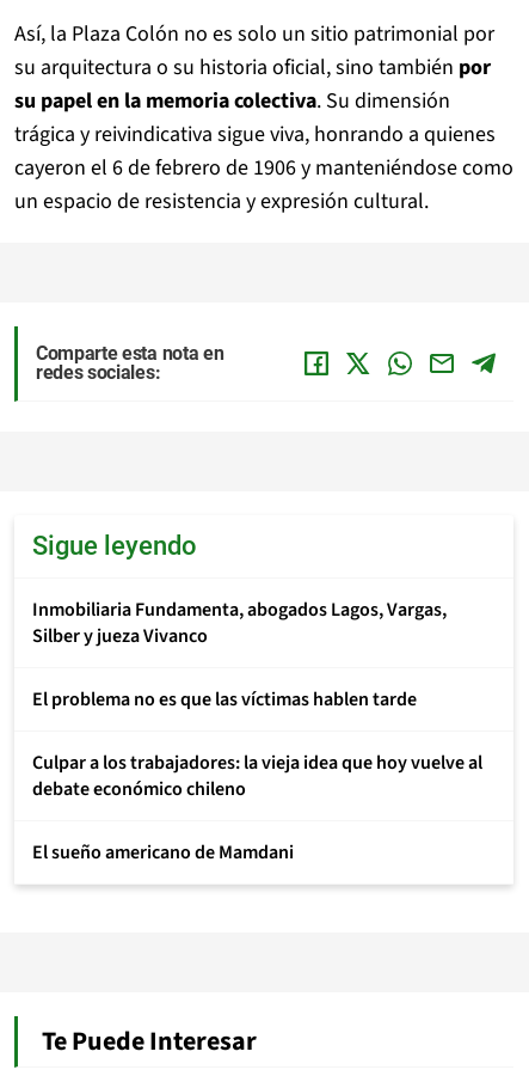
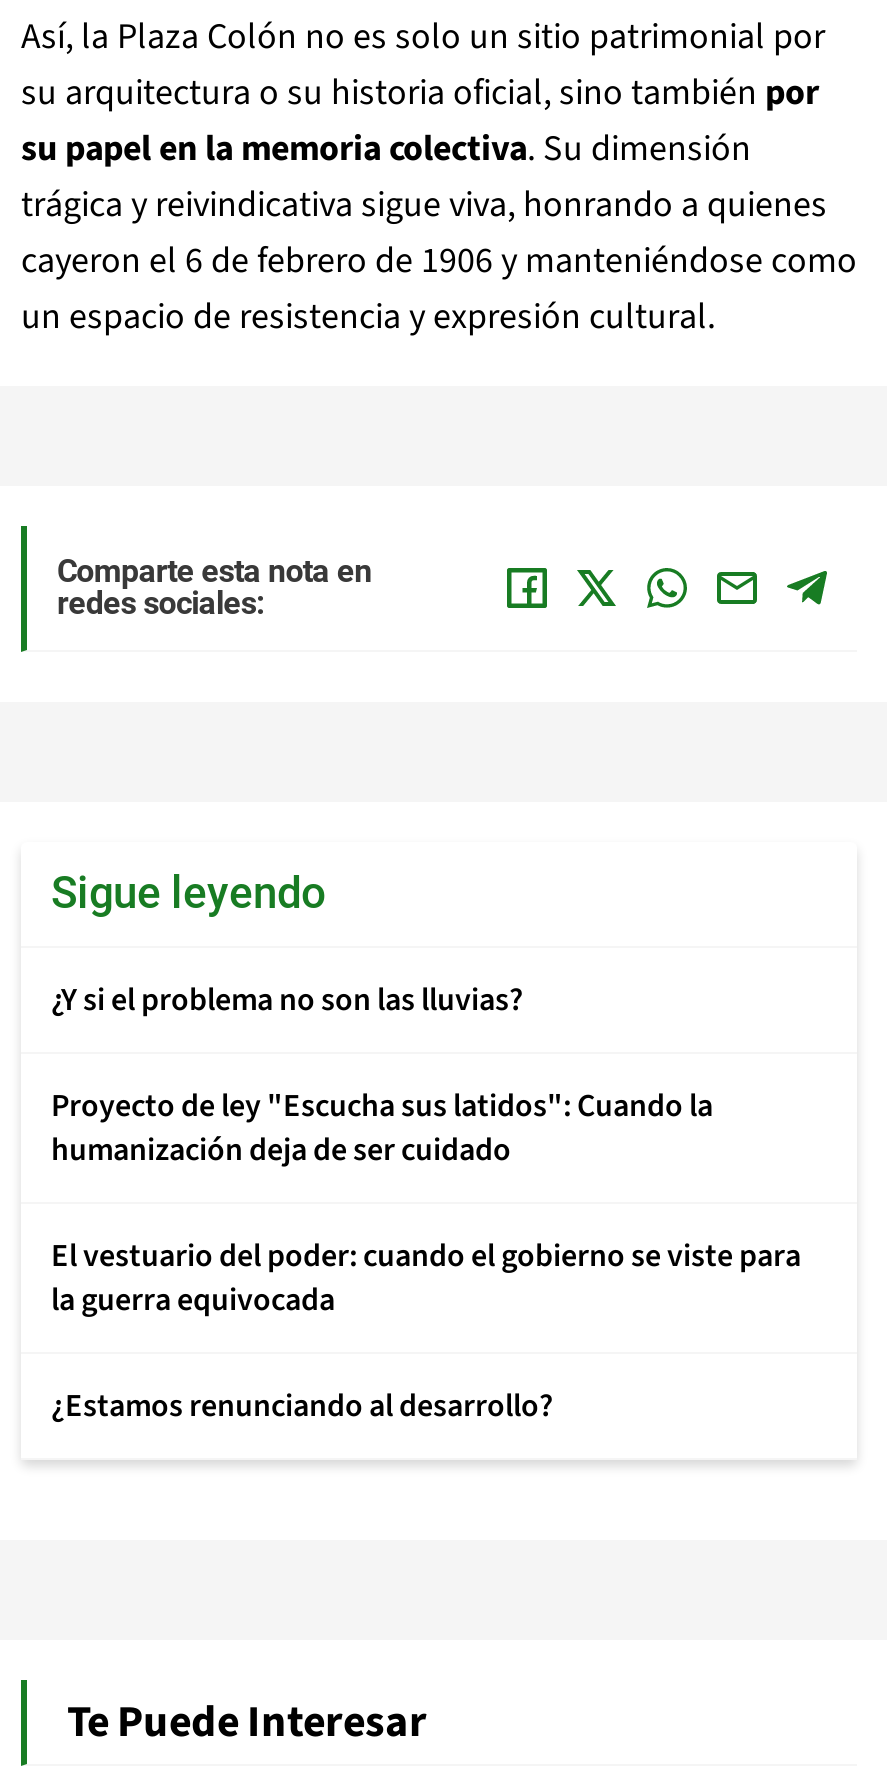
[32,597,447,649] Inmobiliaria Fundamenta, abogados Lagos, Vargas, | Silber y jueza Vivanco -> [51,978,523,1022] ¿Y si el problema no son las lluvias?
[32,686,417,713] El problema no es que las víctimas hablen tarde -> [51,1084,713,1172] Proyecto de ley "Escucha sus latidos": Cuando la | humanización deja de ser cuidado
[32,750,482,802] Culpar a los trabajadores: la vieja idea que hoy vuelve al | debate económico chileno -> [51,1234,801,1322] El vestuario del poder: cuando el gobierno se viste para | la guerra equivocada
[32,839,294,866] El sueño americano de Mamdani -> [51,1384,553,1428] ¿Estamos renunciando al desarrollo?

